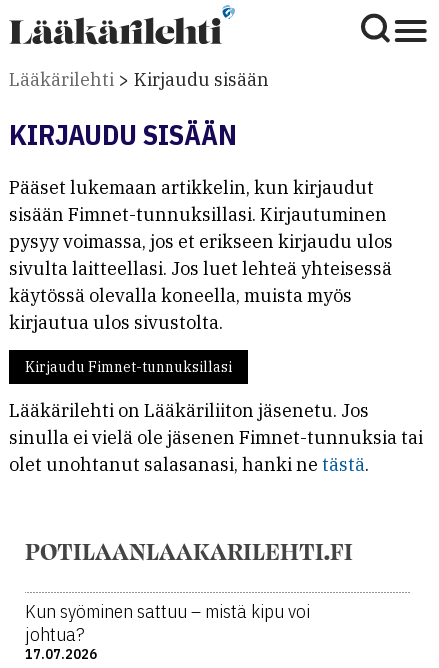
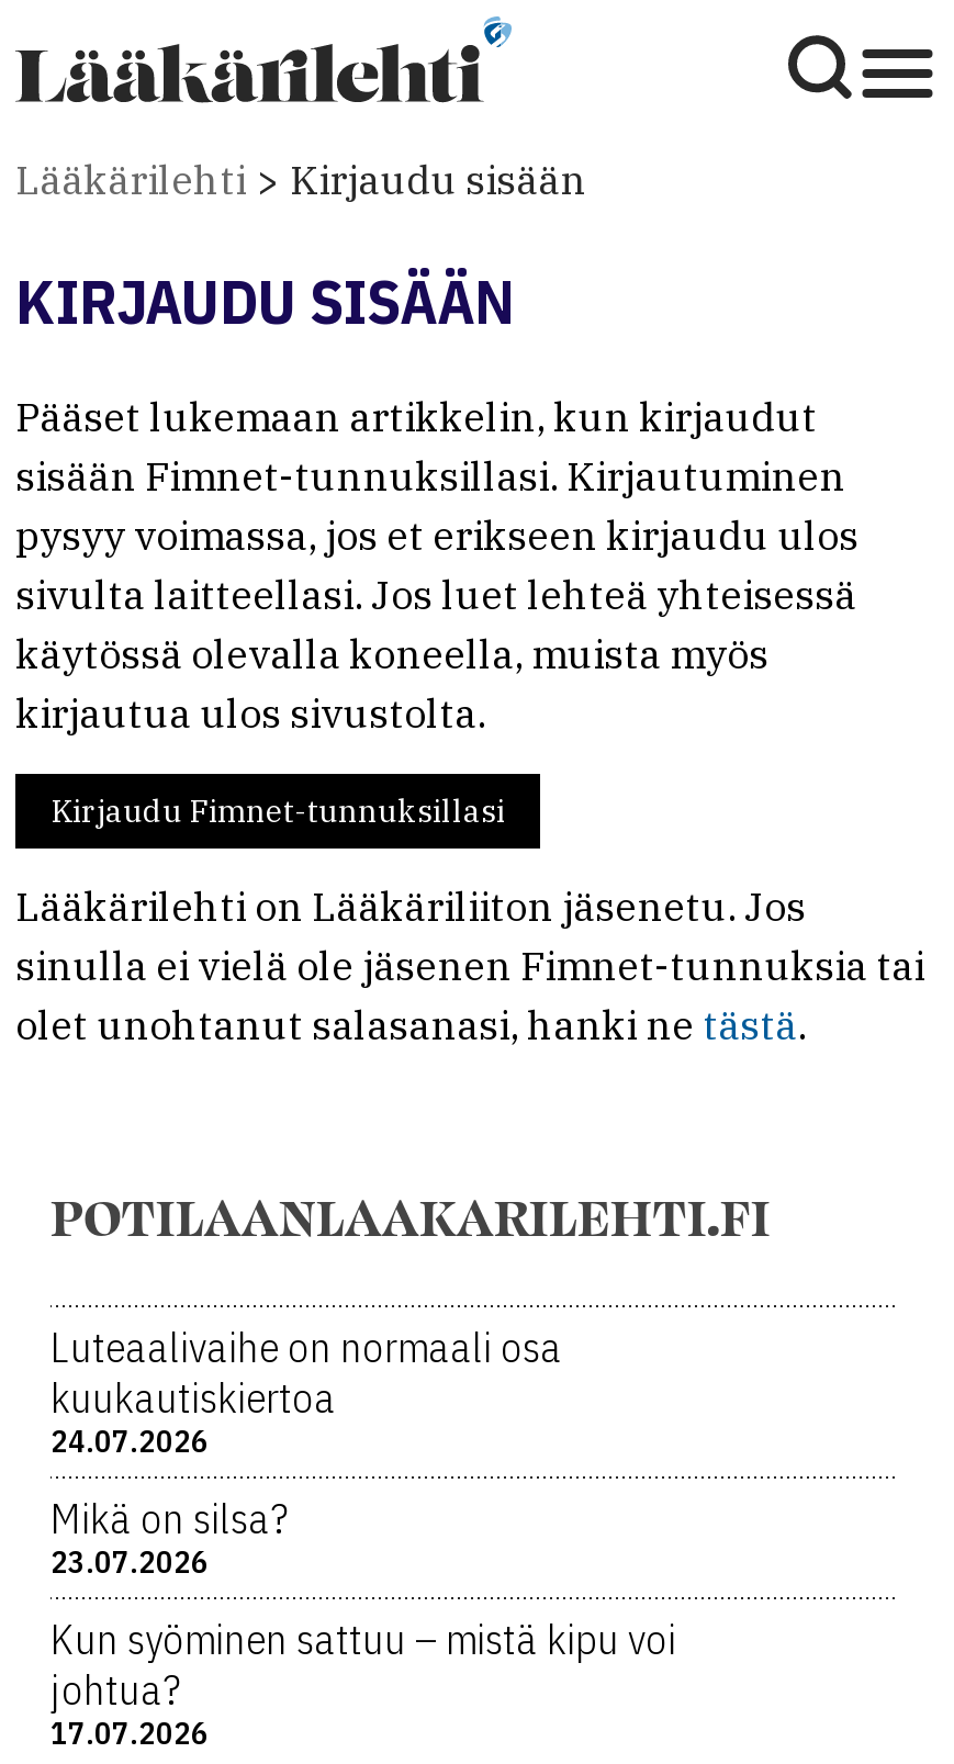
none -> [50,1321,562,1582] Luteaalivaihe on normaali osa | kuukautiskiertoa | 24.07.2026 | Mikä on silsa? | 23.07.2026

